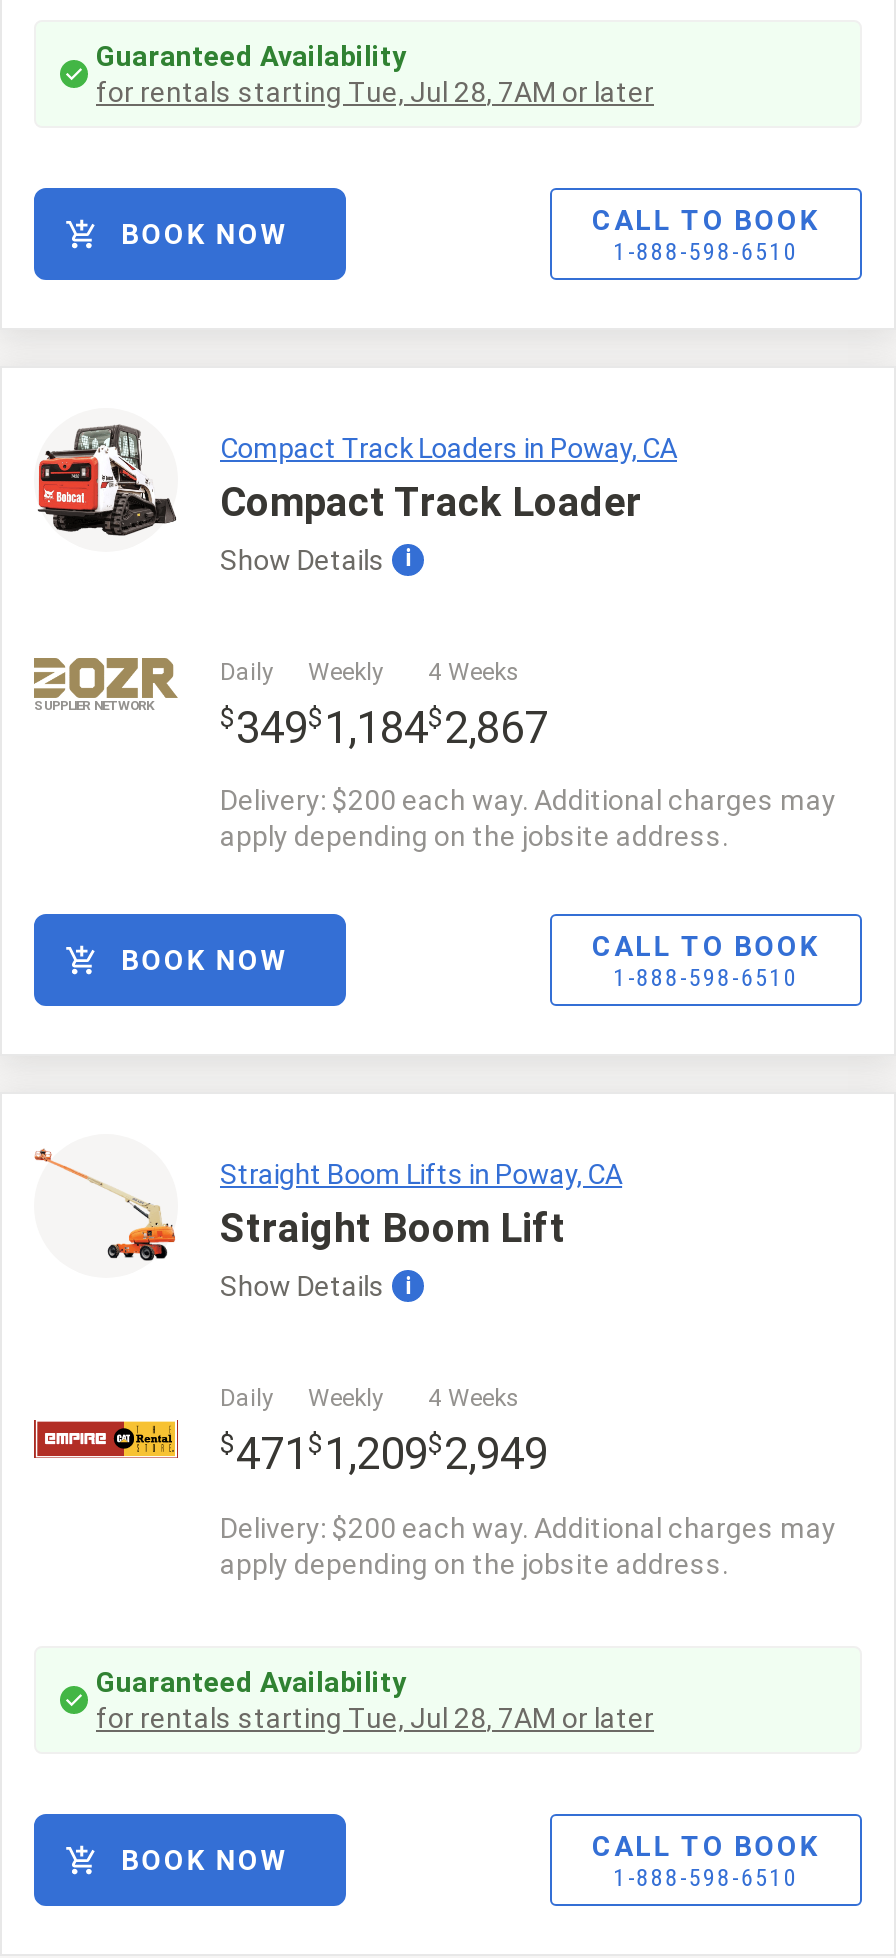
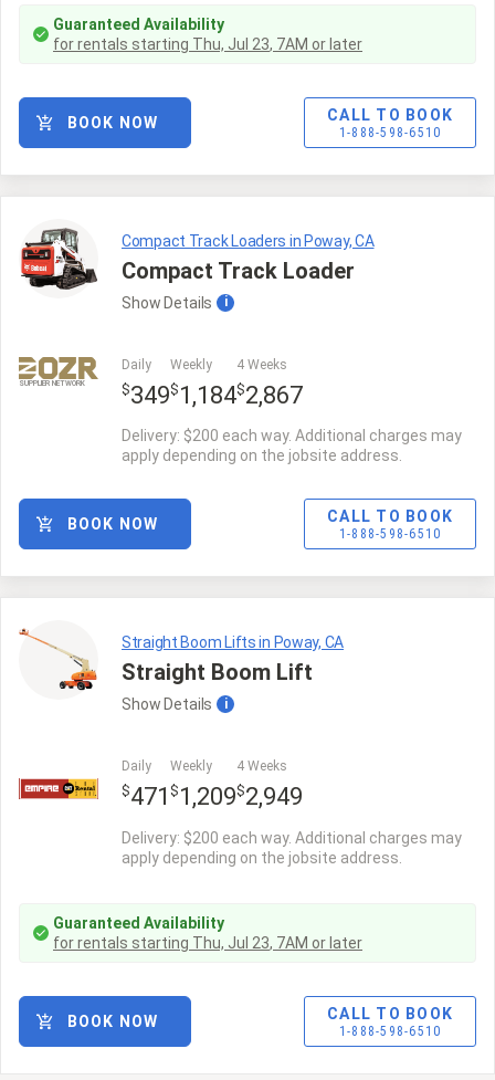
[96,76,654,108] for rentals starting Tue, Jul 28, 7AM or later -> [53,35,362,53] for rentals starting Thu, Jul 23, 7AM or later
[96,1701,654,1733] for rentals starting Tue, Jul 28, 7AM or later -> [53,934,362,951] for rentals starting Thu, Jul 23, 7AM or later

